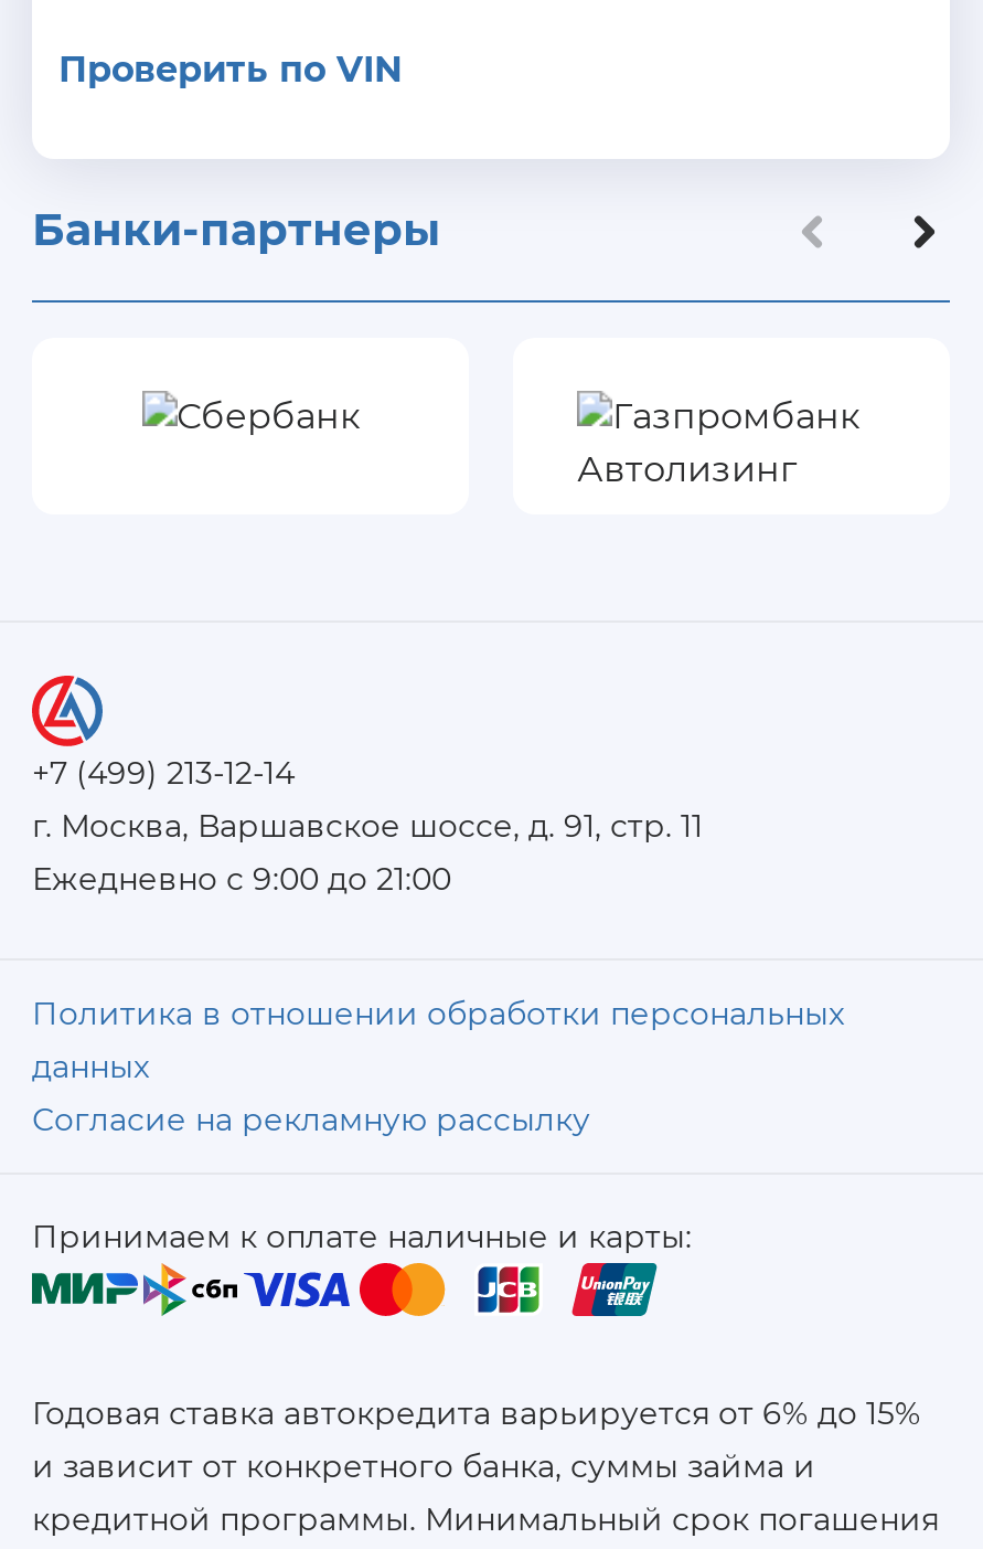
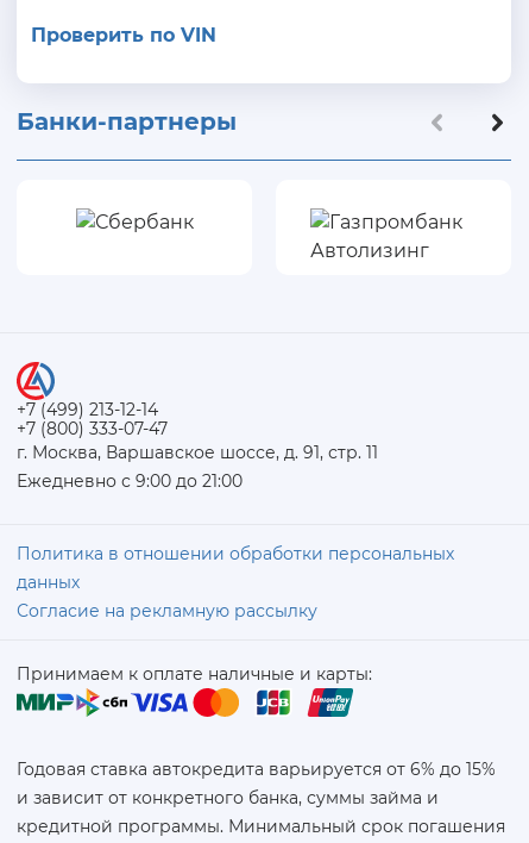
none -> [17,418,168,439] +7 (800) 333-07-47

